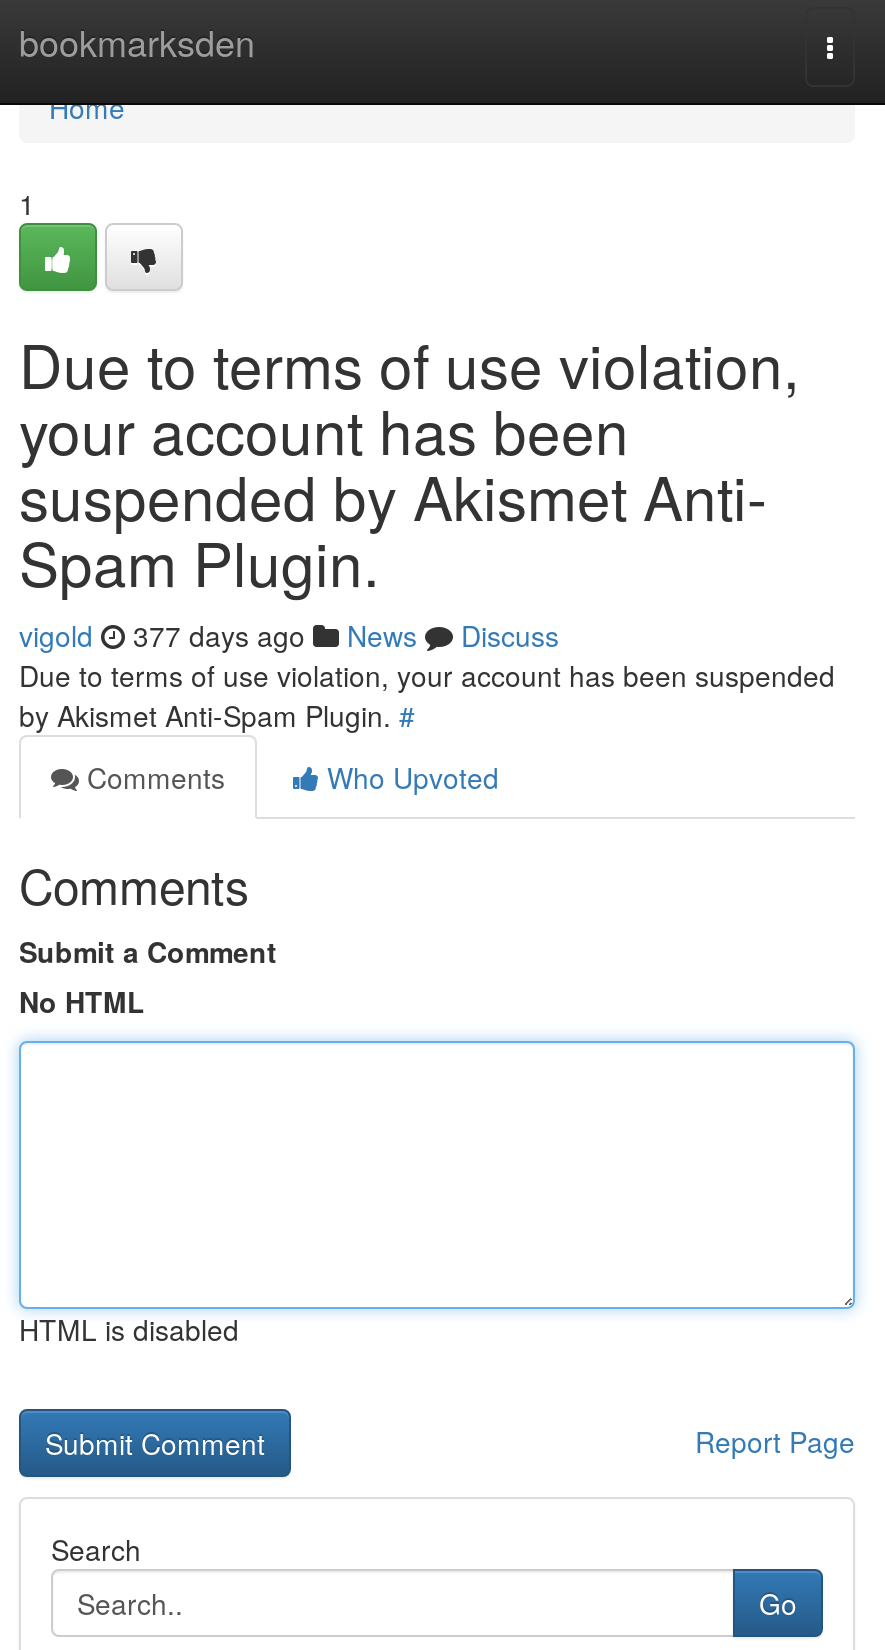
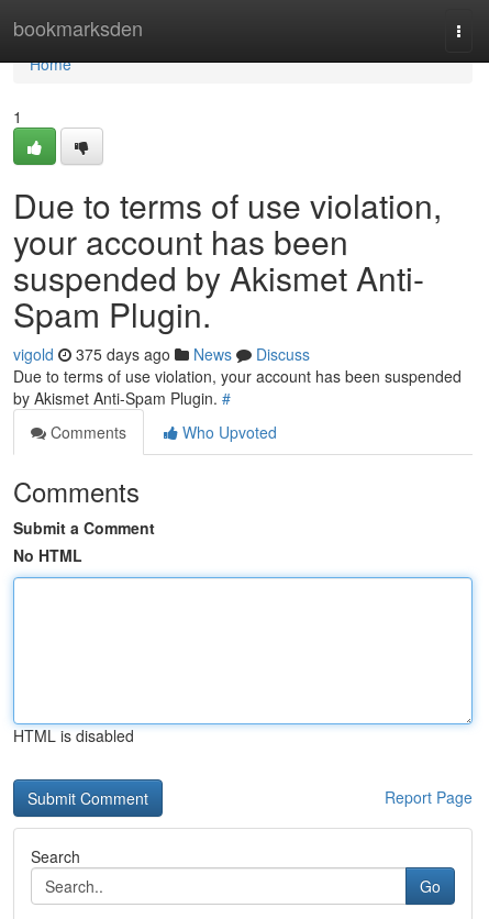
[19,615,559,655] vigold 377 days ago News Discuss -> [13,343,310,365] vigold 375 days ago News Discuss

